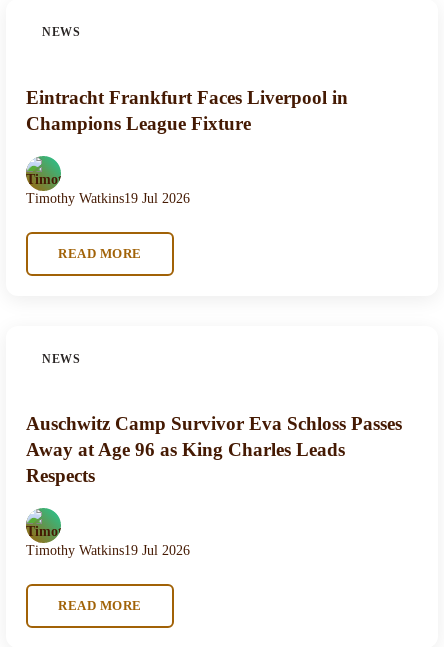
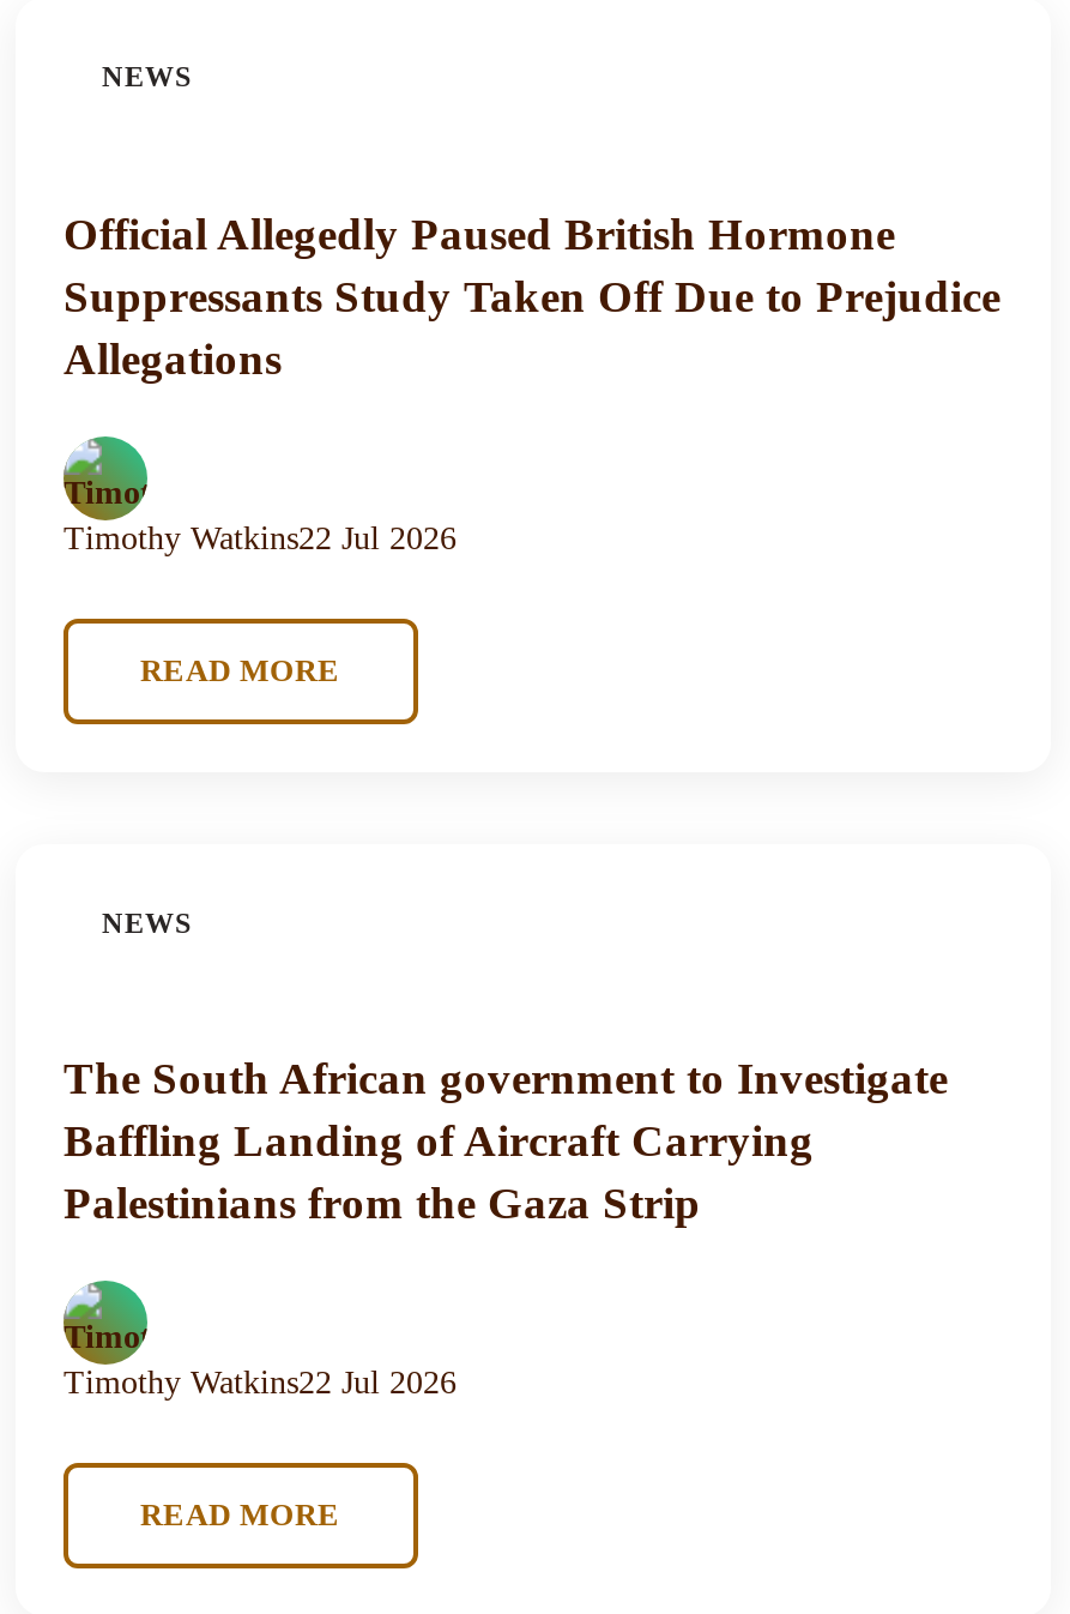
[26,87,348,134] Eintracht Frankfurt Faces Liverpool in | Champions League Fixture -> [64,208,1001,383] Official Allegedly Paused British Hormone | Suppressants Study Taken Off Due to Prejudice | Allegations
[26,191,190,206] Timothy Watkins19 Jul 2026 -> [64,519,457,555] Timothy Watkins22 Jul 2026
[26,413,402,486] Auschwitz Camp Survivor Eva Schloss Passes | Away at Age 96 as King Charles Leads | Respects -> [64,1054,948,1229] The South African government to Investigate | Baffling Landing of Aircraft Carrying | Palestinians from the Gaza Strip
[26,543,190,558] Timothy Watkins19 Jul 2026 -> [64,1365,457,1401] Timothy Watkins22 Jul 2026

